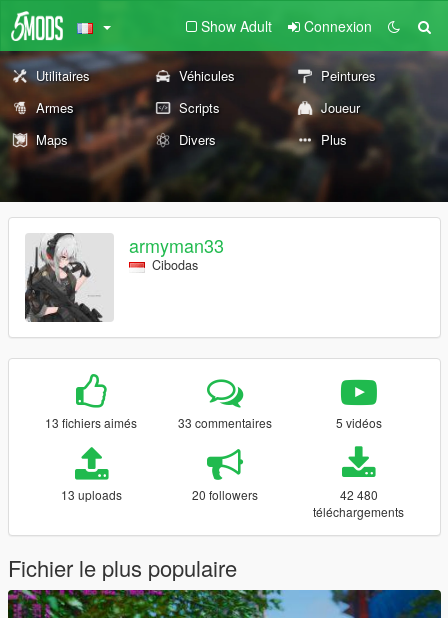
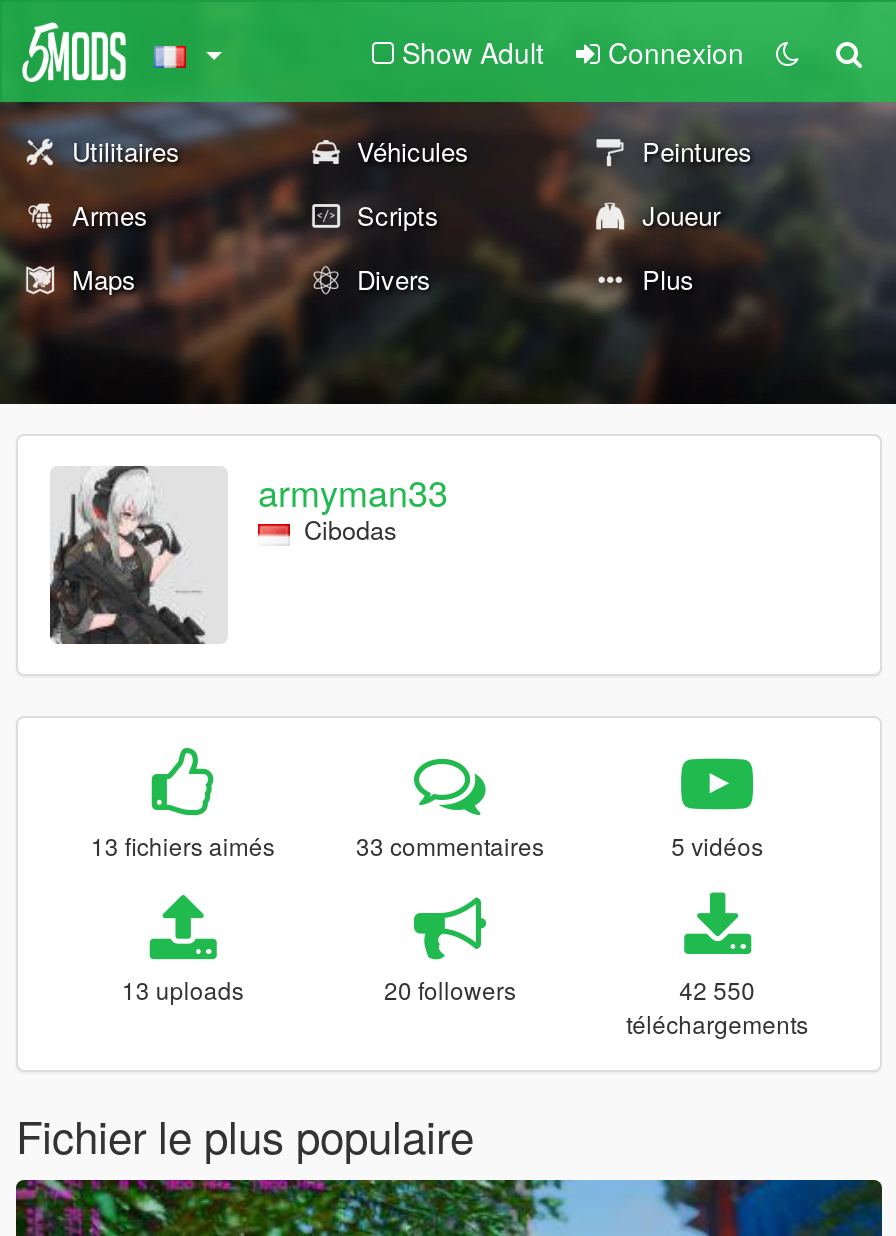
[340,486,378,503] 42 480 -> [679,972,755,1006] 42 550

